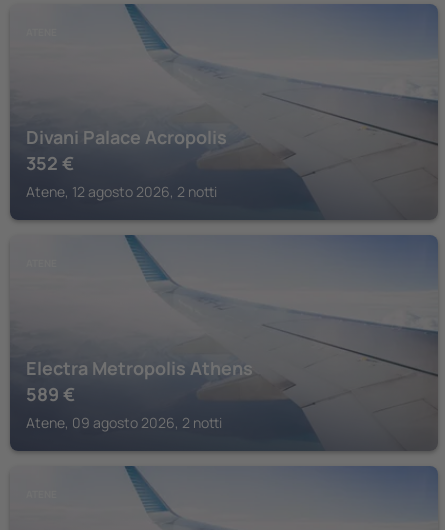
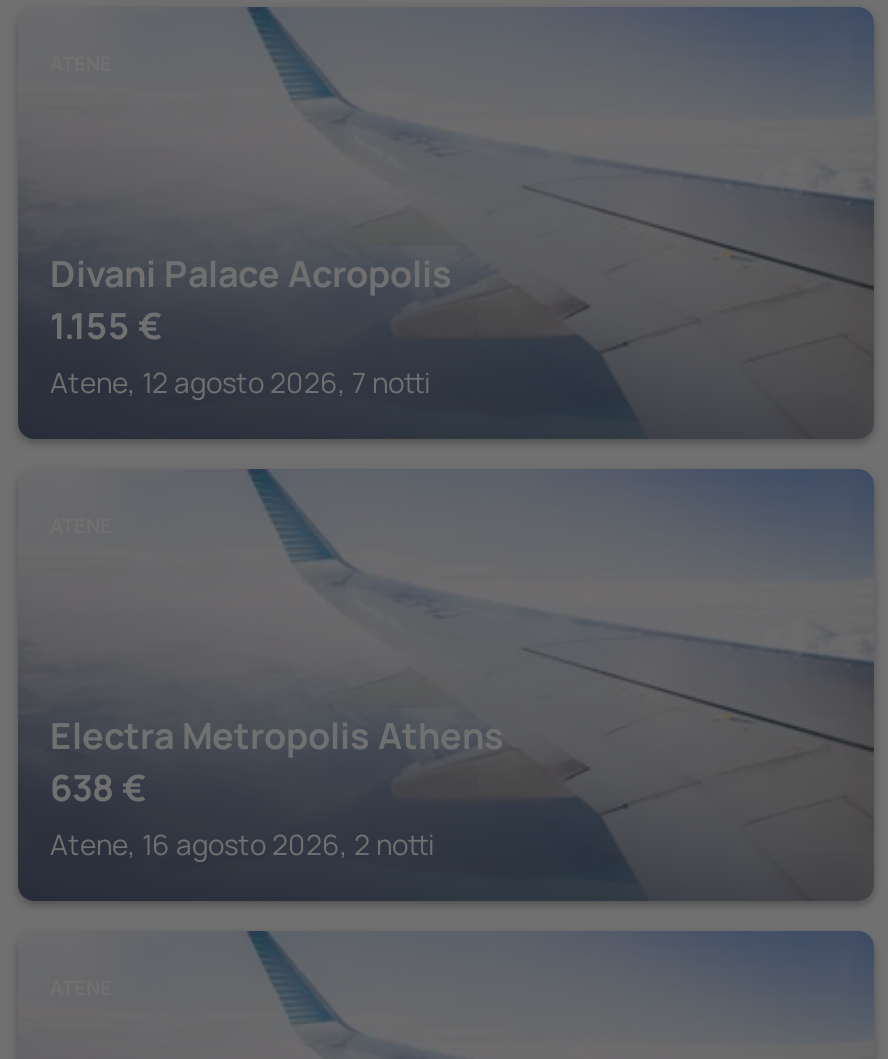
[26,151,74,175] 352 € -> [50,301,162,349] 1.155 €
[26,182,217,201] Atene, 12 agosto 2026, 2 notti -> [50,363,430,401] Atene, 12 agosto 2026, 7 notti
[26,382,75,406] 589 € -> [50,763,146,811] 638 €
[26,413,222,432] Atene, 09 agosto 2026, 2 notti -> [50,825,434,863] Atene, 16 agosto 2026, 2 notti

